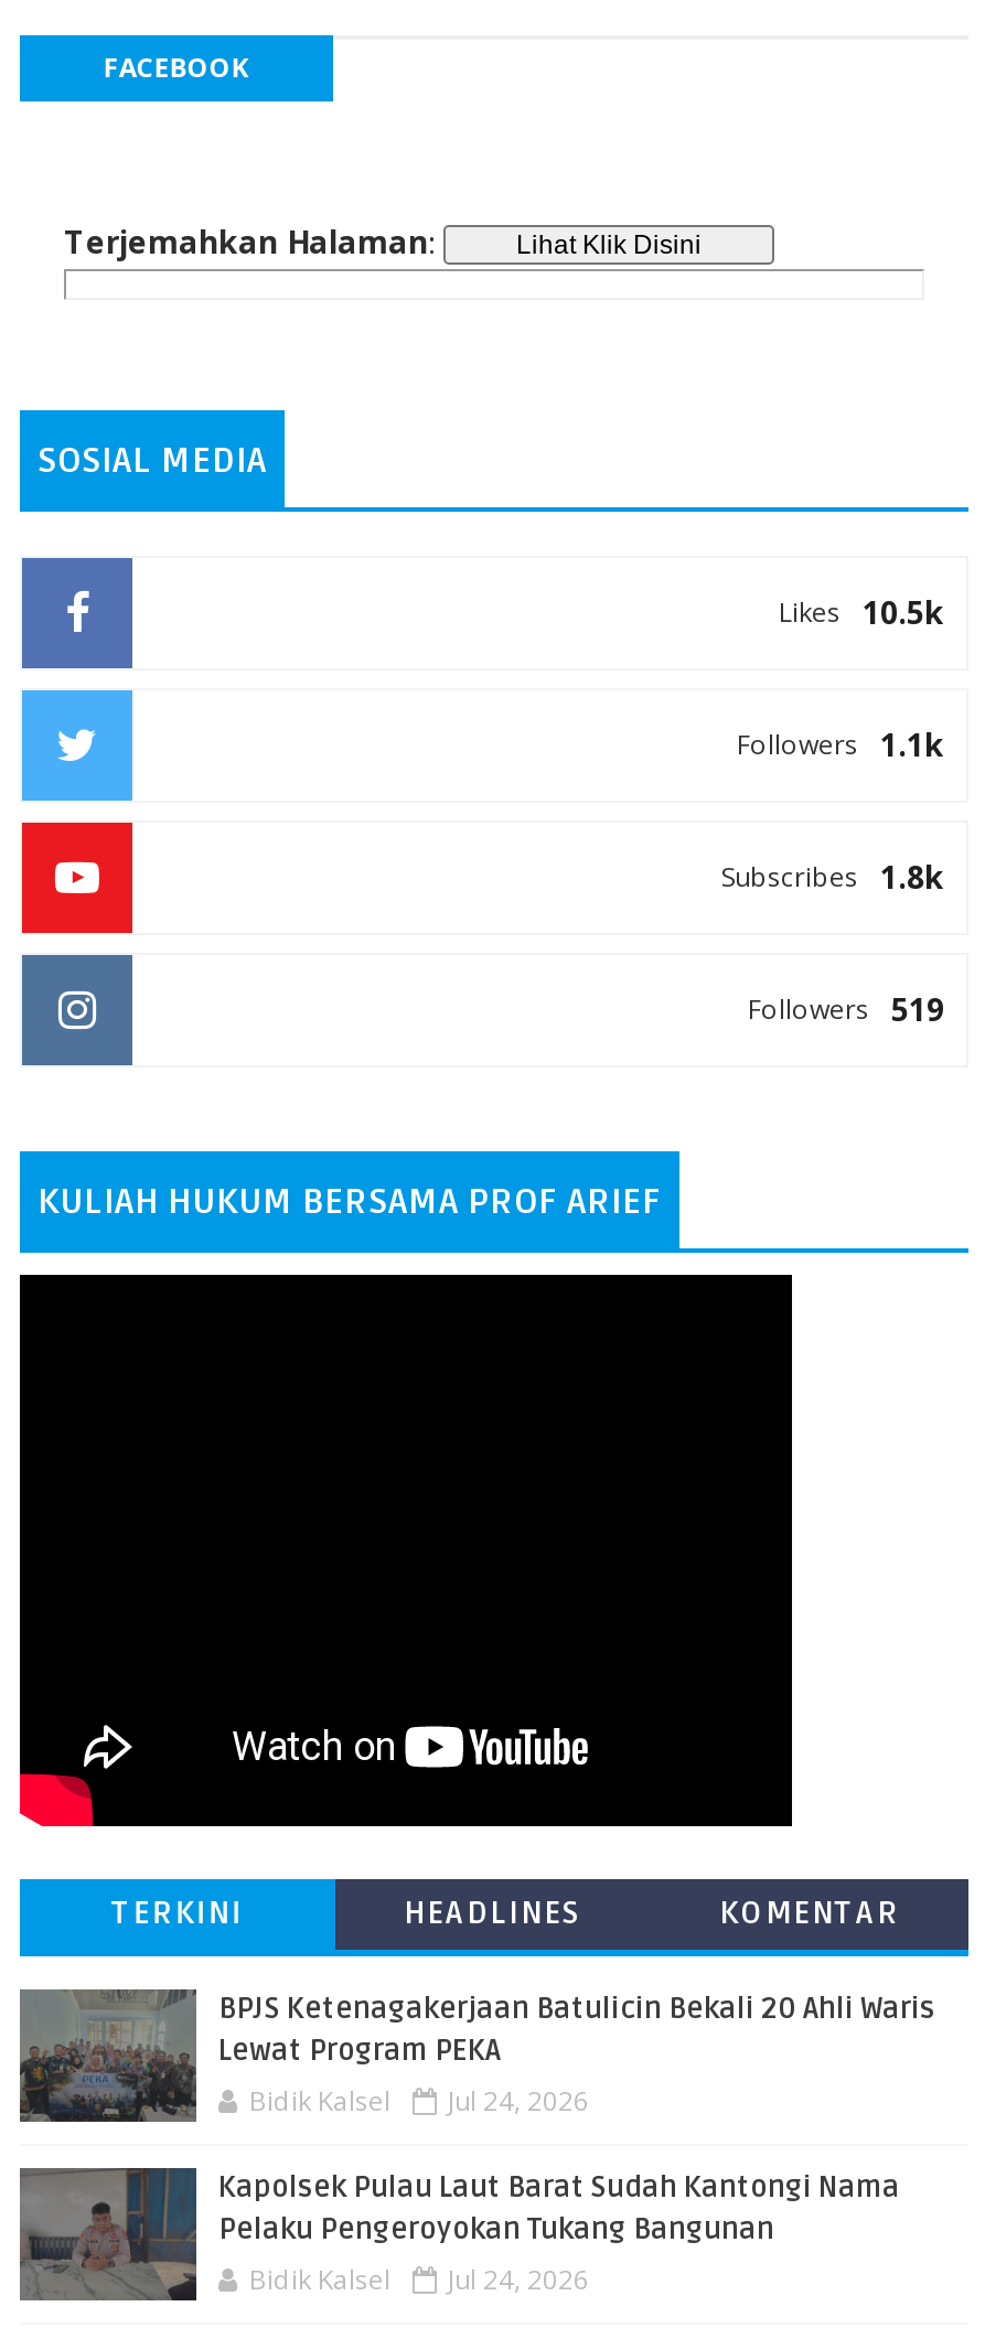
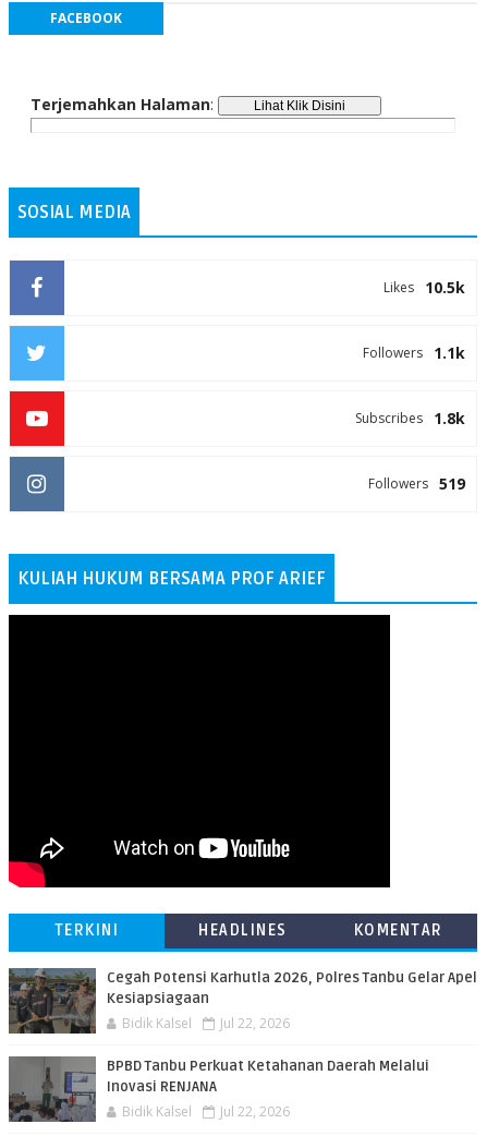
[20,1992,935,2122] [image] | BPJS Ketenagakerjaan Batulicin Bekali 20 Ahli Waris | Lewat Program PEKA -> [10,970,477,1034] [image] | Cegah Potensi Karhutla 2026, Polres Tanbu Gelar Apel | Kesiapsiagaan
[249,2083,589,2120] Bidik Kalsel Jul 24, 2026 -> [122,1014,290,1033] Bidik Kalsel Jul 22, 2026
[20,2168,900,2300] [image] | Kapolsek Pulau Laut Barat Sudah Kantongi Nama | Pelaku Pengeroyokan Tukang Bangunan -> [10,1056,429,1122] [image] | BPBD Tanbu Perkuat Ketahanan Daerah Melalui | Inovasi RENJANA
[249,2262,589,2299] Bidik Kalsel Jul 24, 2026 -> [122,1103,290,1121] Bidik Kalsel Jul 22, 2026

